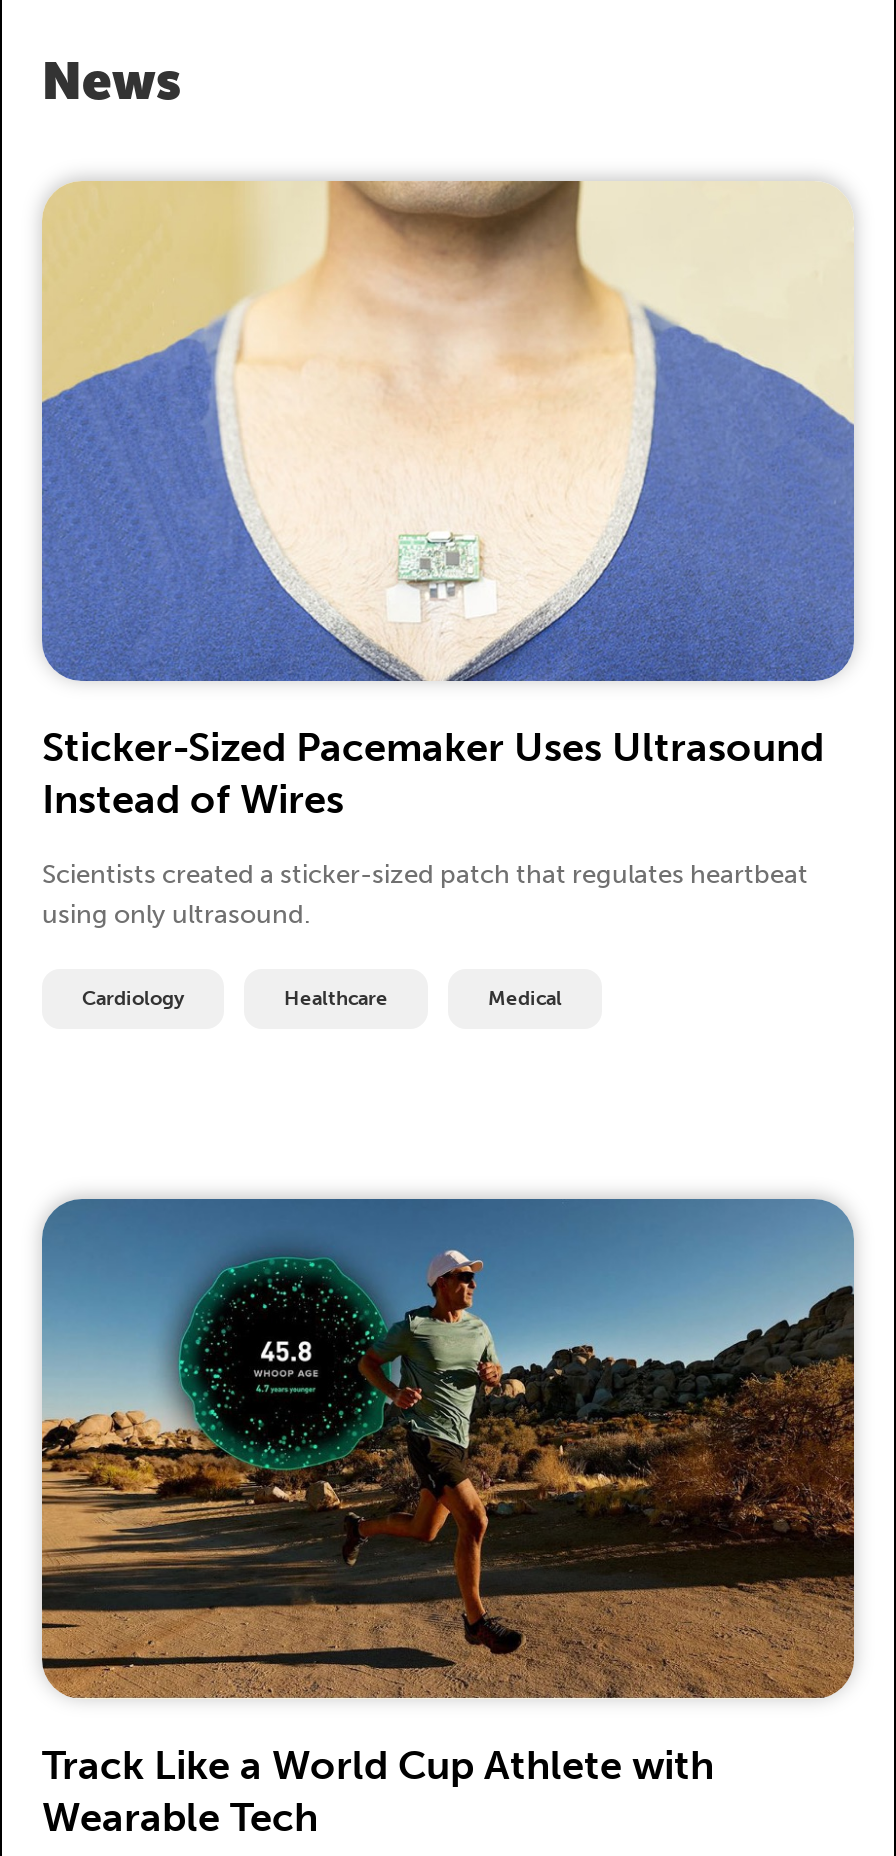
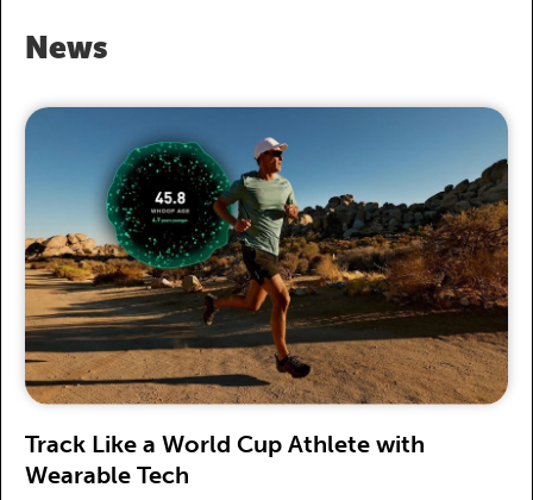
[40,180,856,1011] [image] | Sticker-Sized Pacemaker Uses Ultrasound | Instead of Wires | Scientists created a sticker-sized patch that regulates heartbeat | using only ultrasound. | Cardiology | Healthcare | Medical -> none

